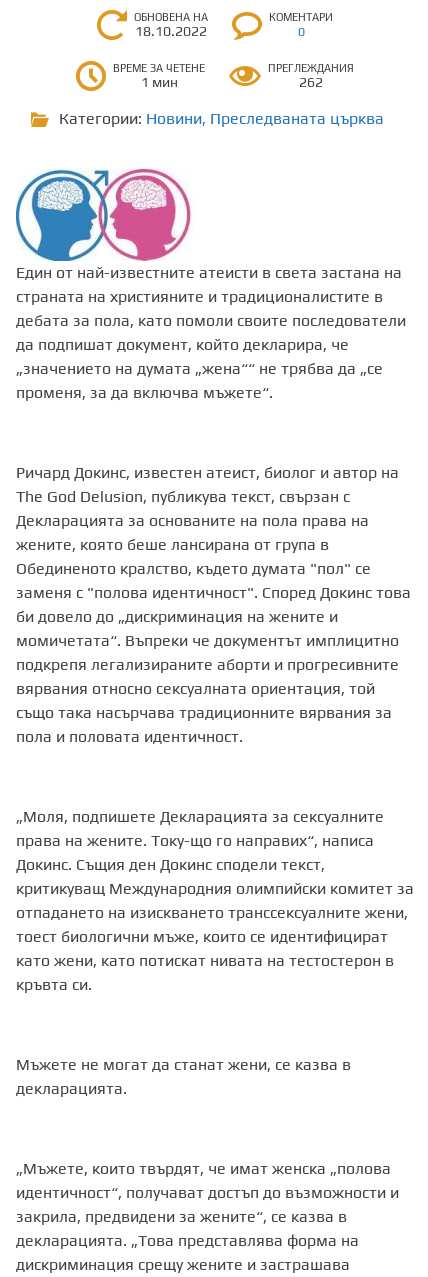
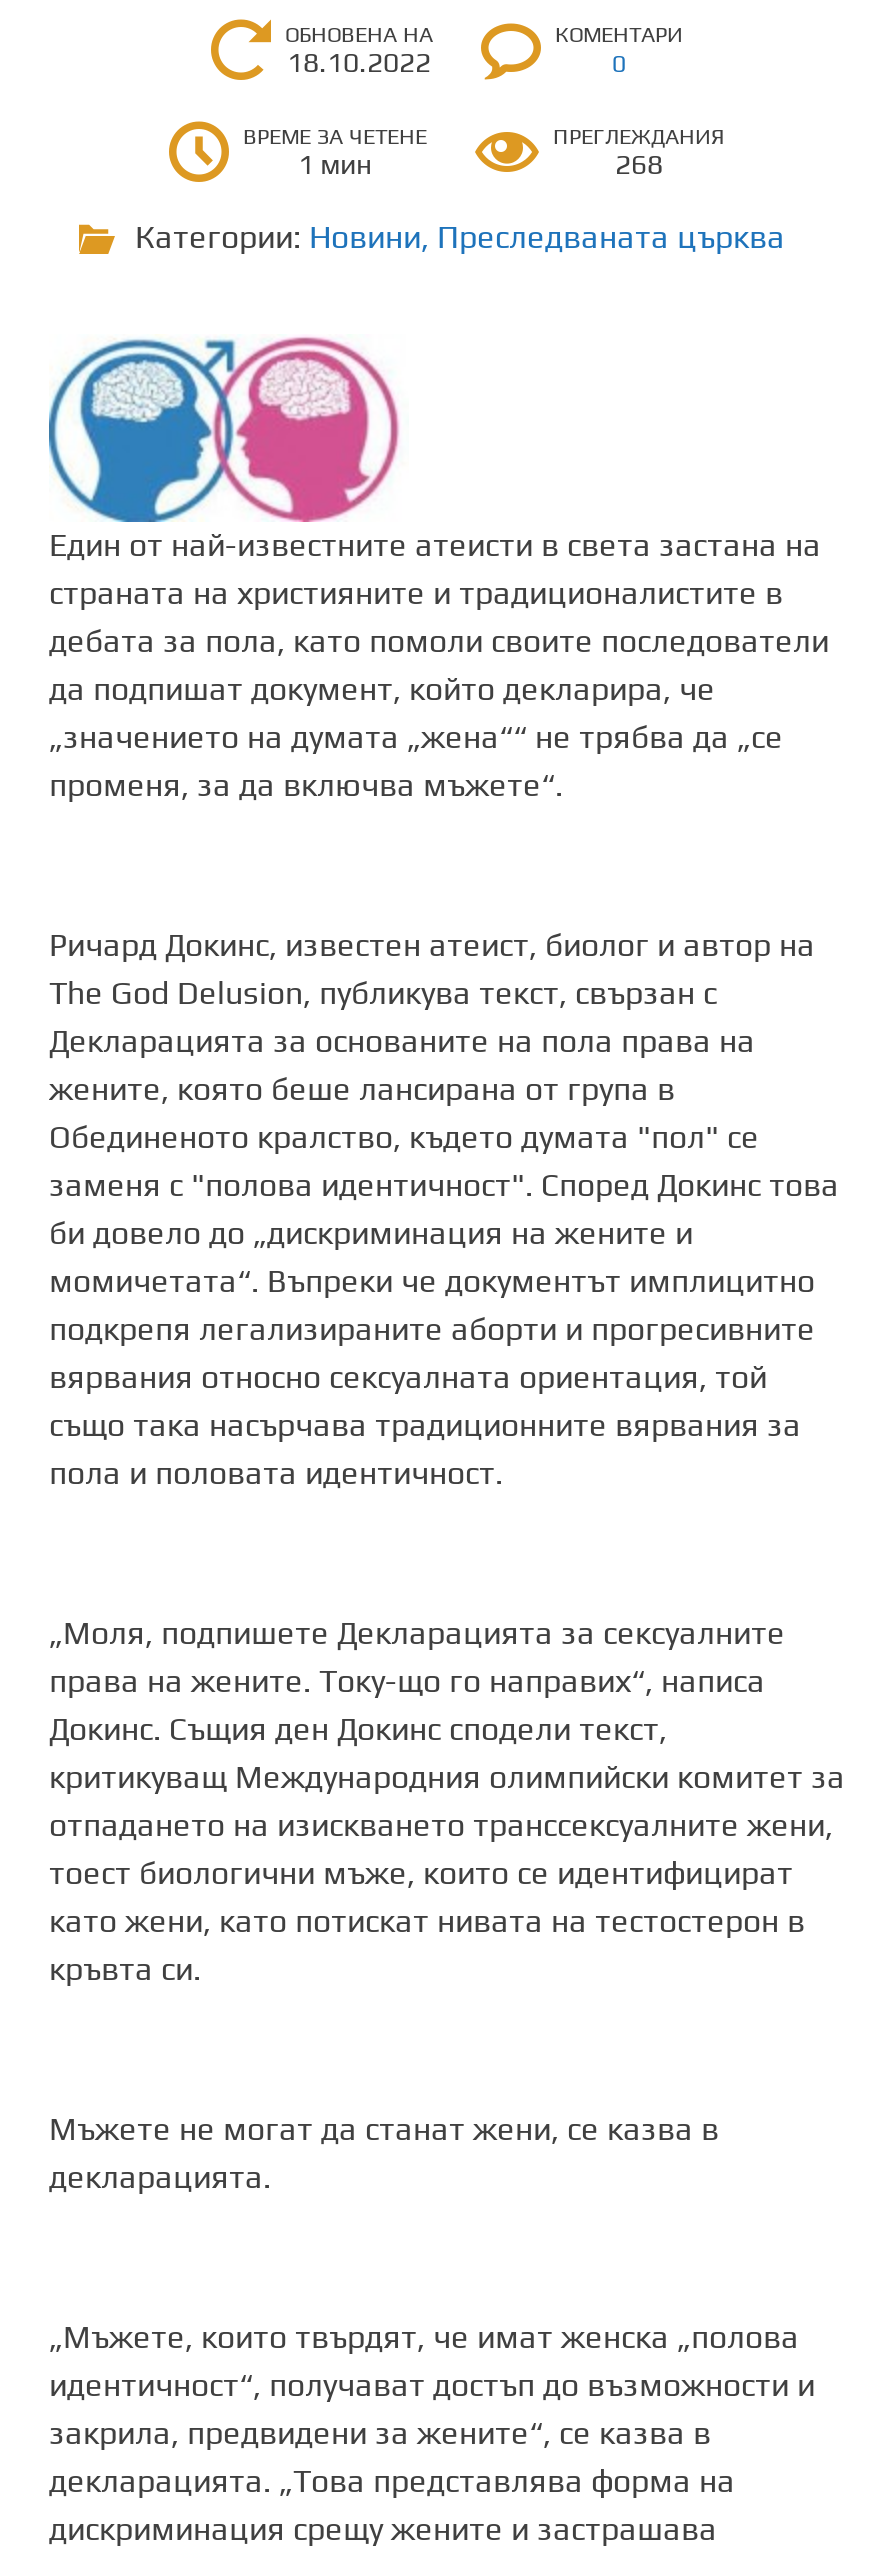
[299,74,323,90] 262 -> [615,148,663,180] 268

